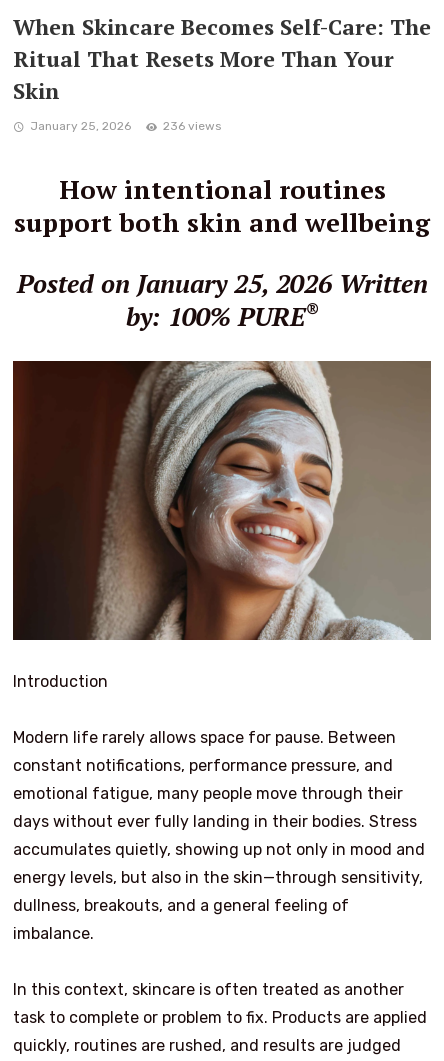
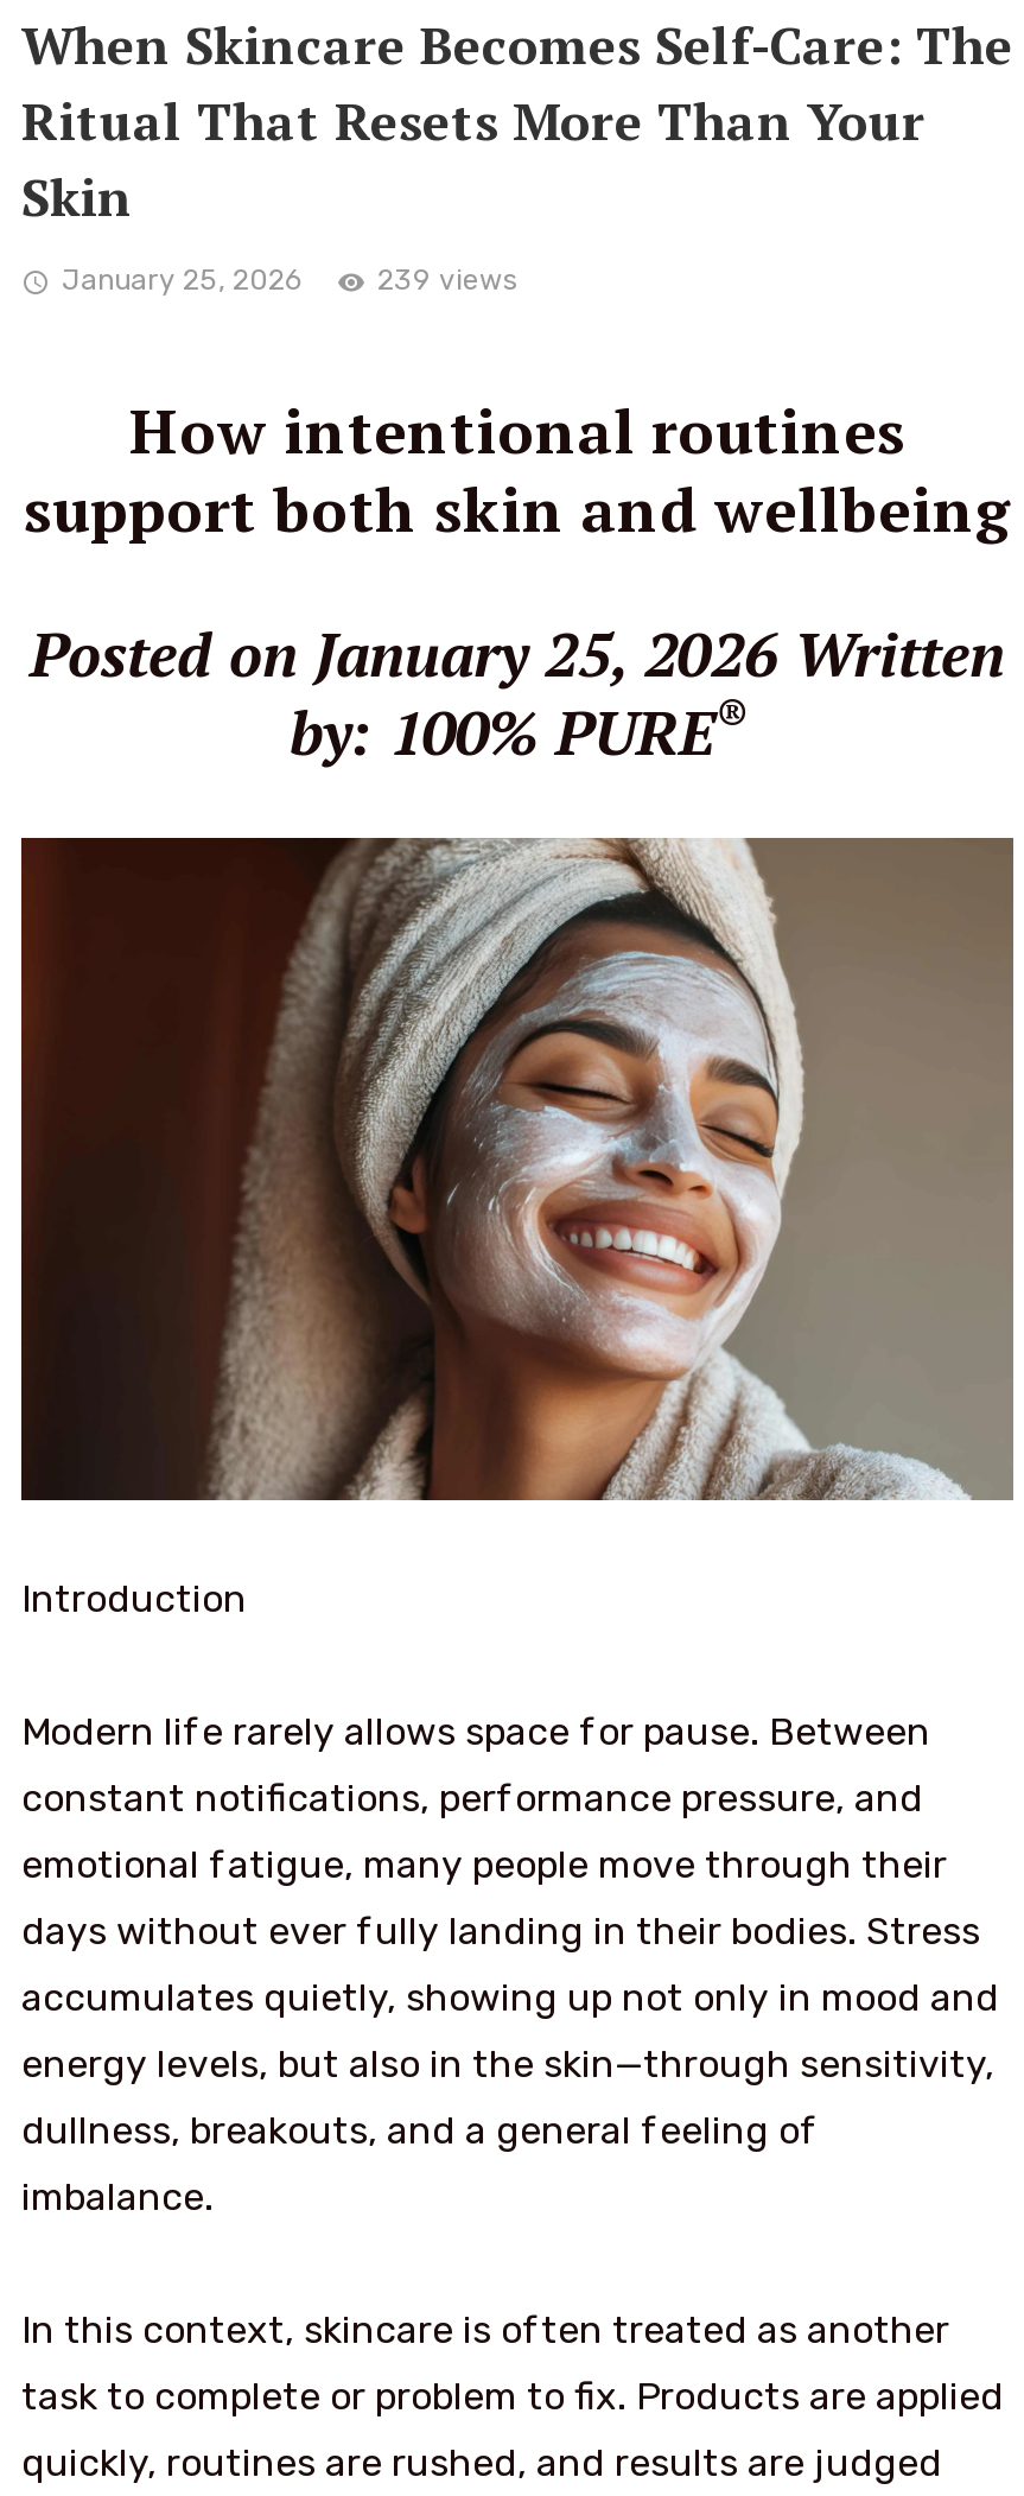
[163,119,221,133] 236 views -> [377,263,517,297] 239 views

